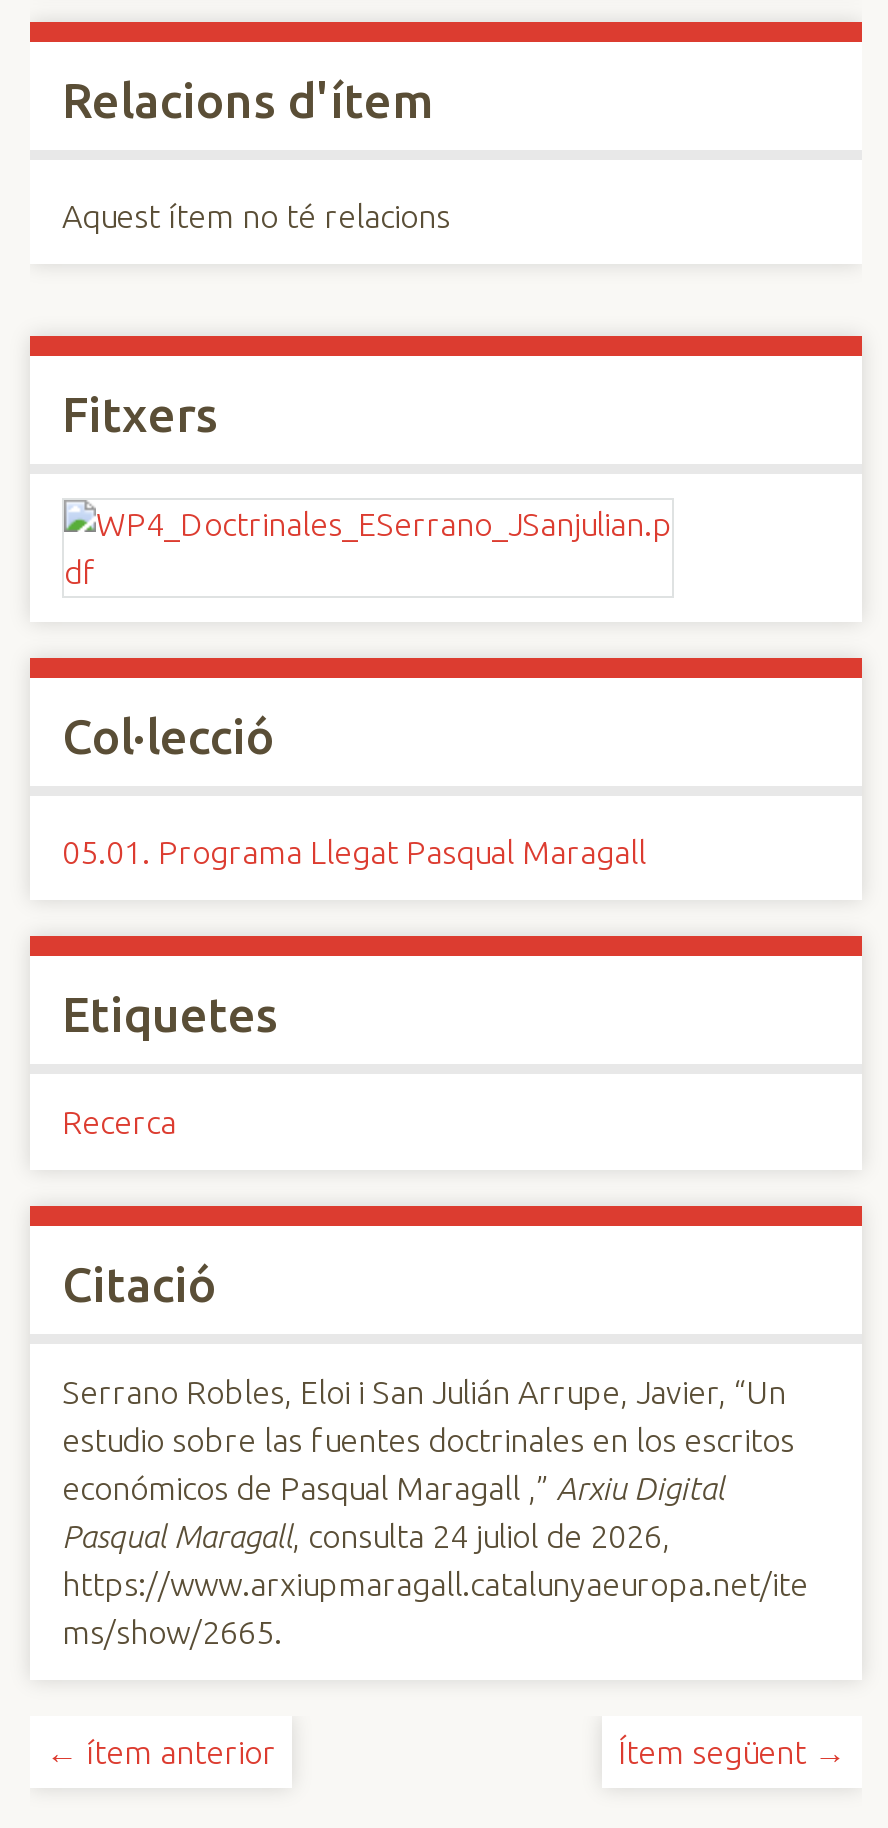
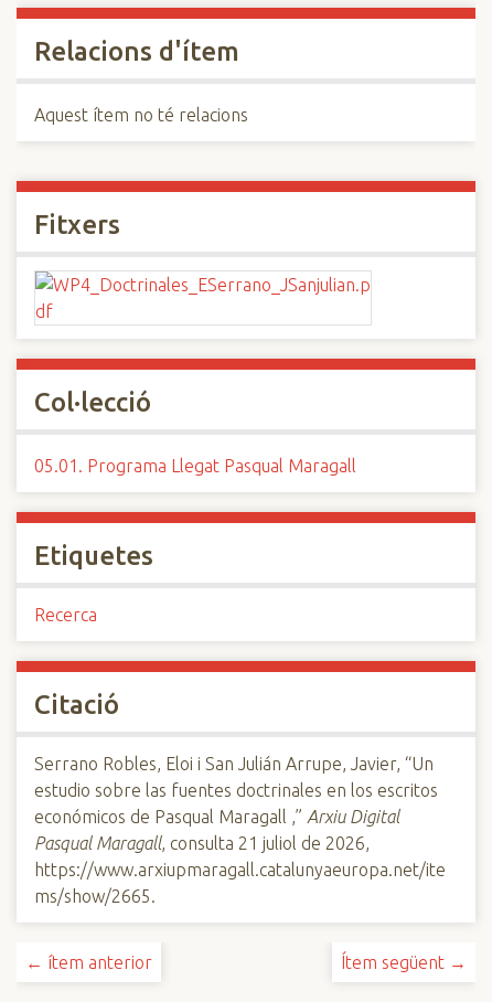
[62,1518,670,1554] Pasqual Maragall, consulta 24 juliol de 2026, -> [34,833,370,853] Pasqual Maragall, consulta 21 juliol de 2026,

